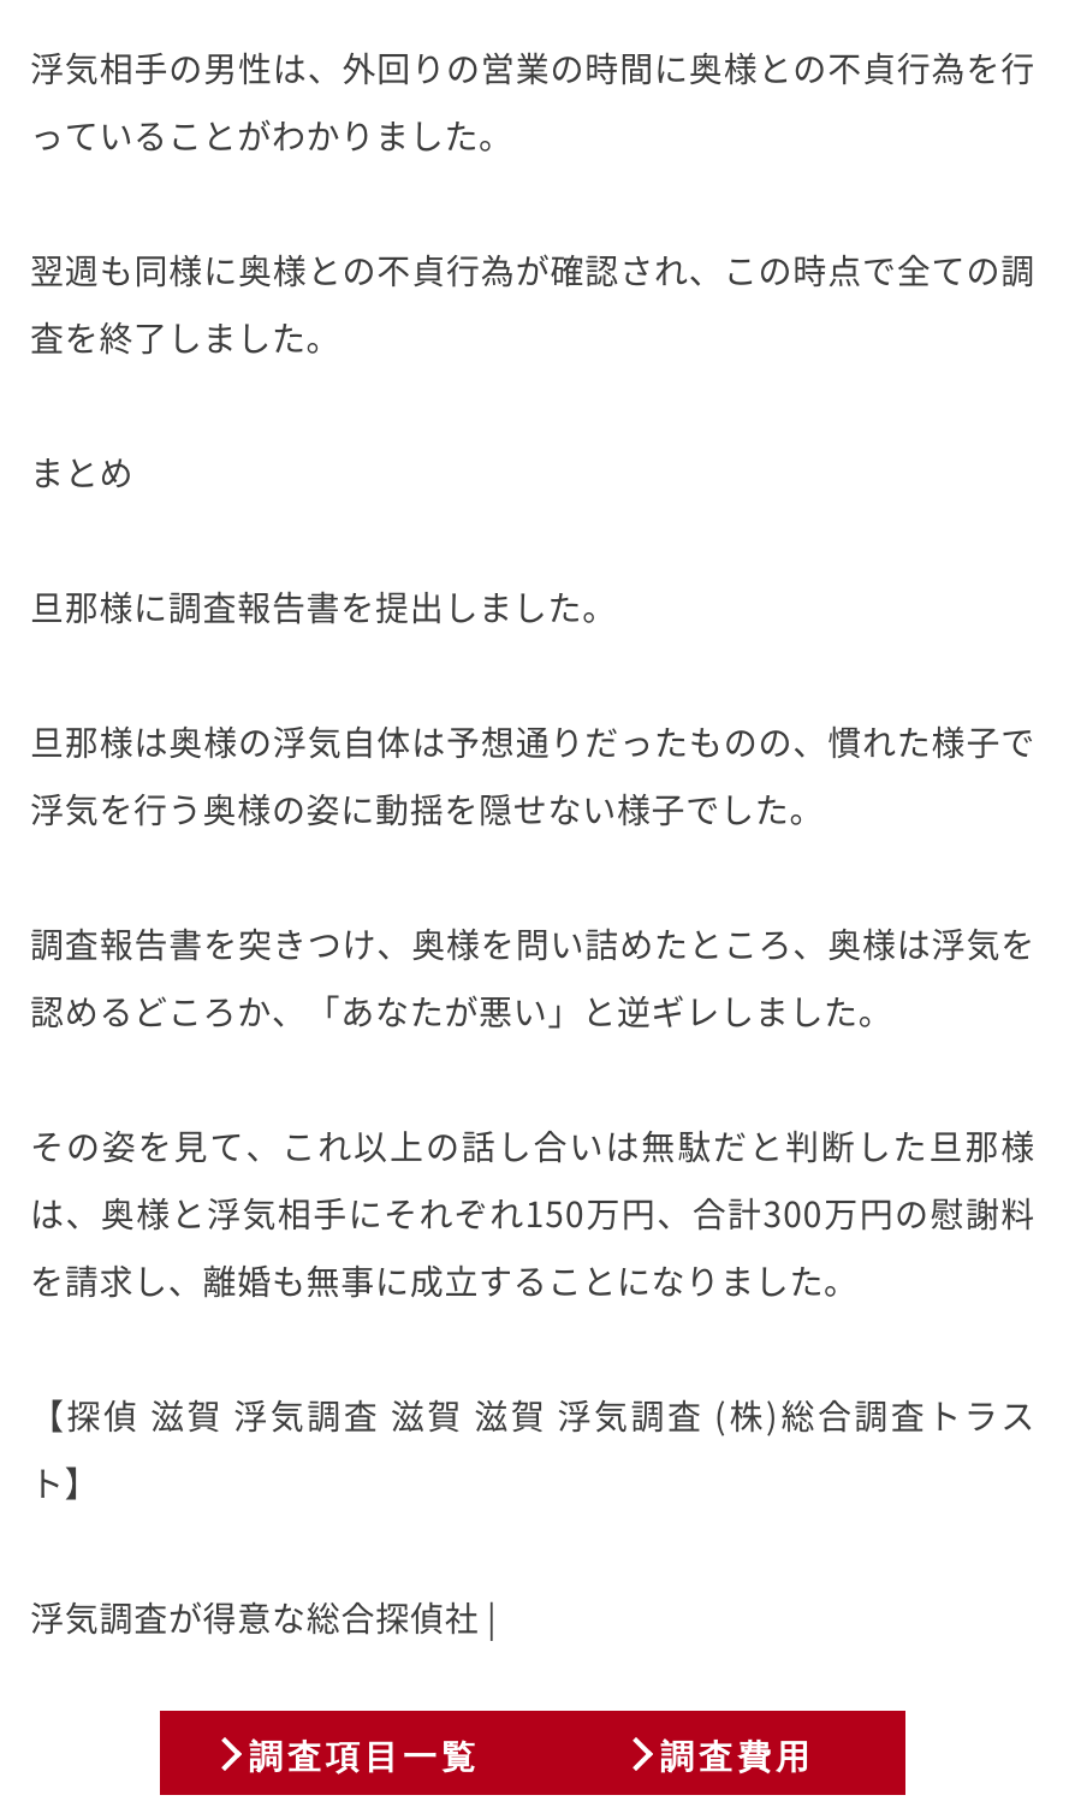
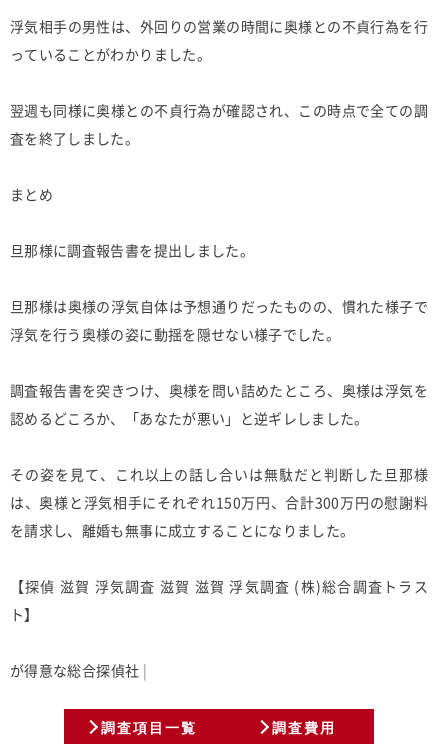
[30,1592,479,1640] 浮気調査が得意な総合探偵社 -> [10,660,139,680] が得意な総合探偵社

